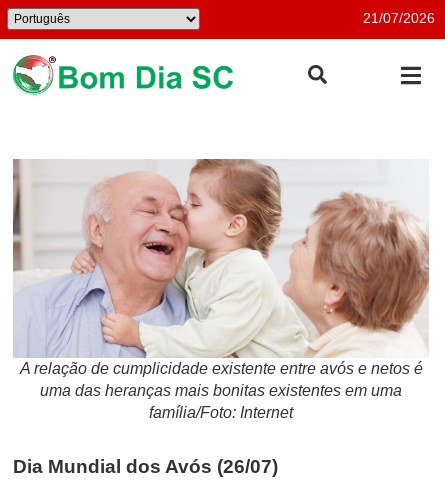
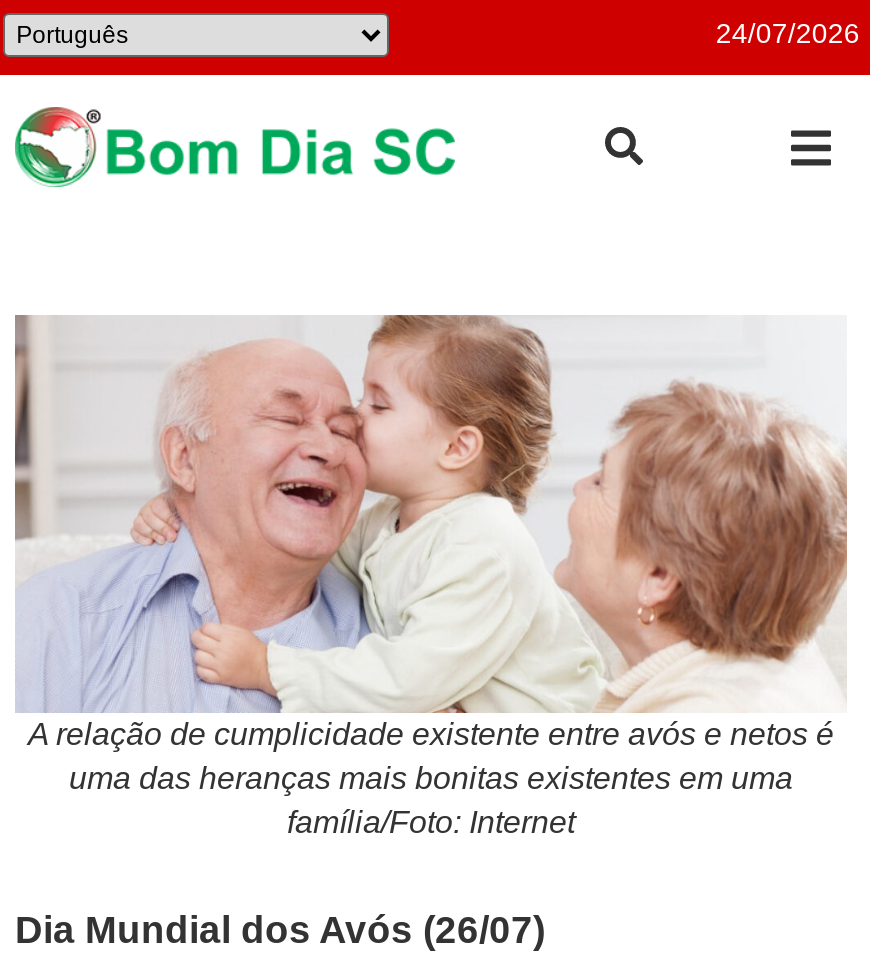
[363,10,435,26] 21/07/2026 -> [716,16,860,48] 24/07/2026

